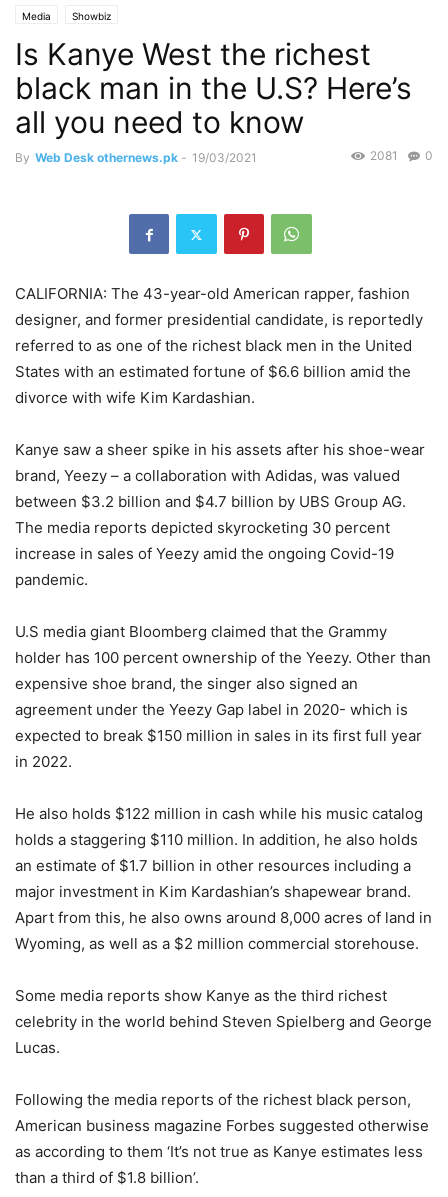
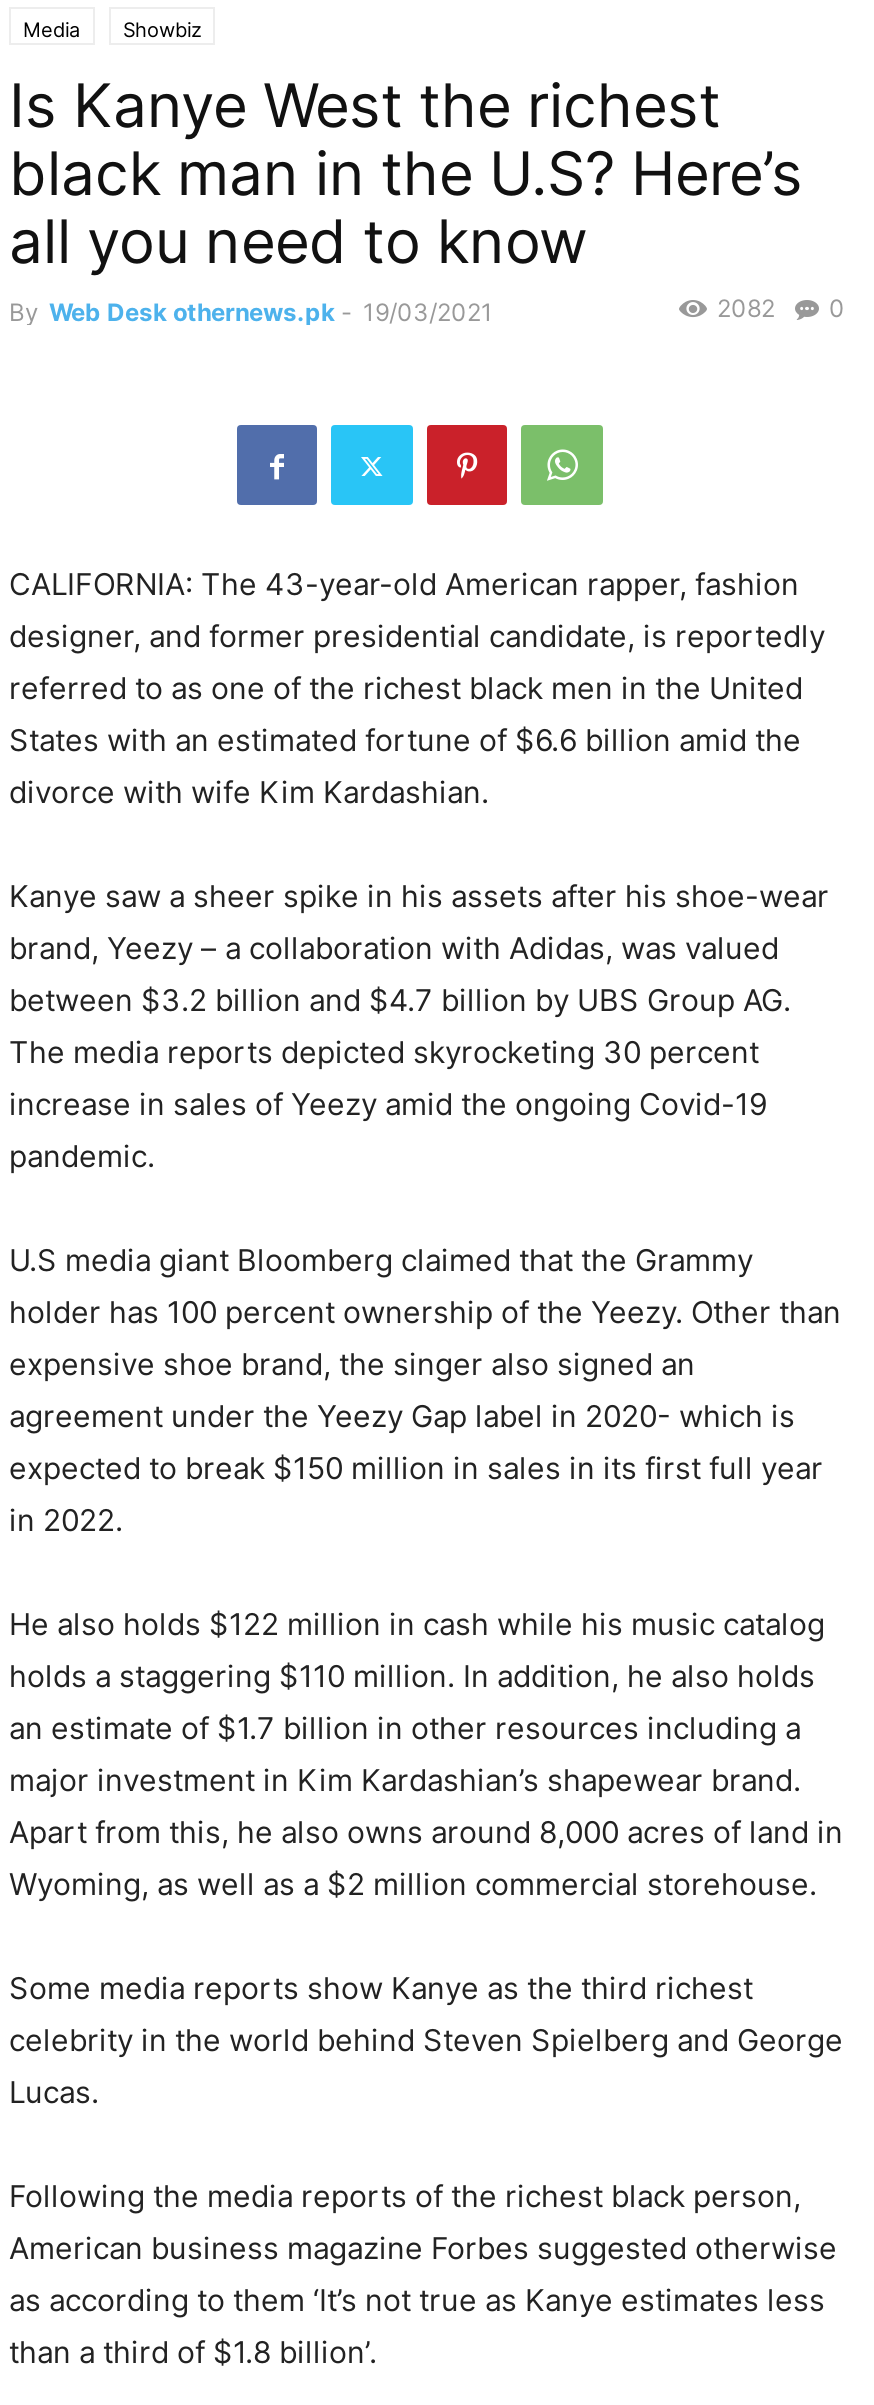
[370,148,433,163] 2081 0 -> [717,293,845,323] 2082 0

